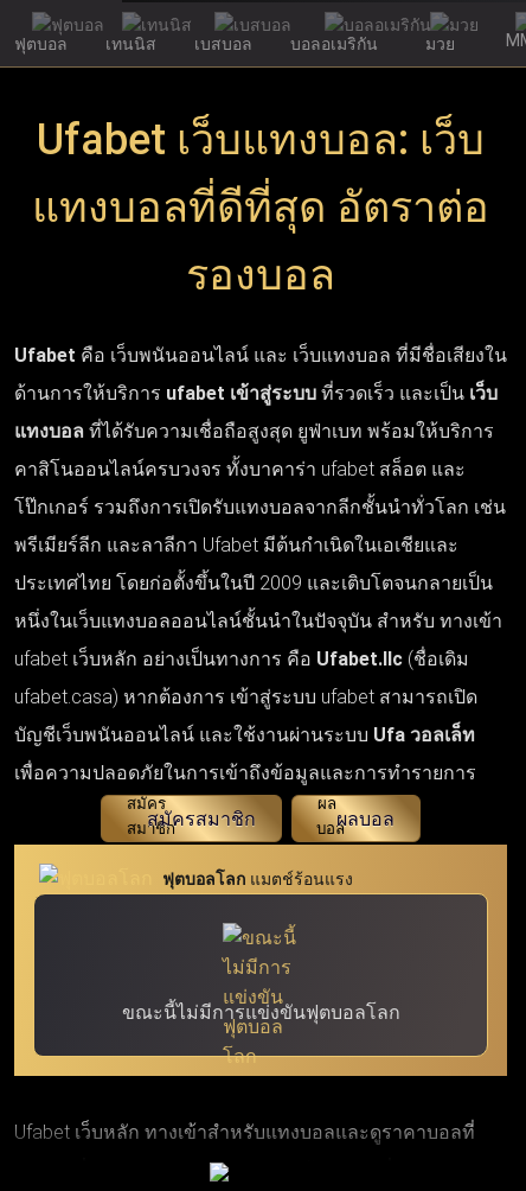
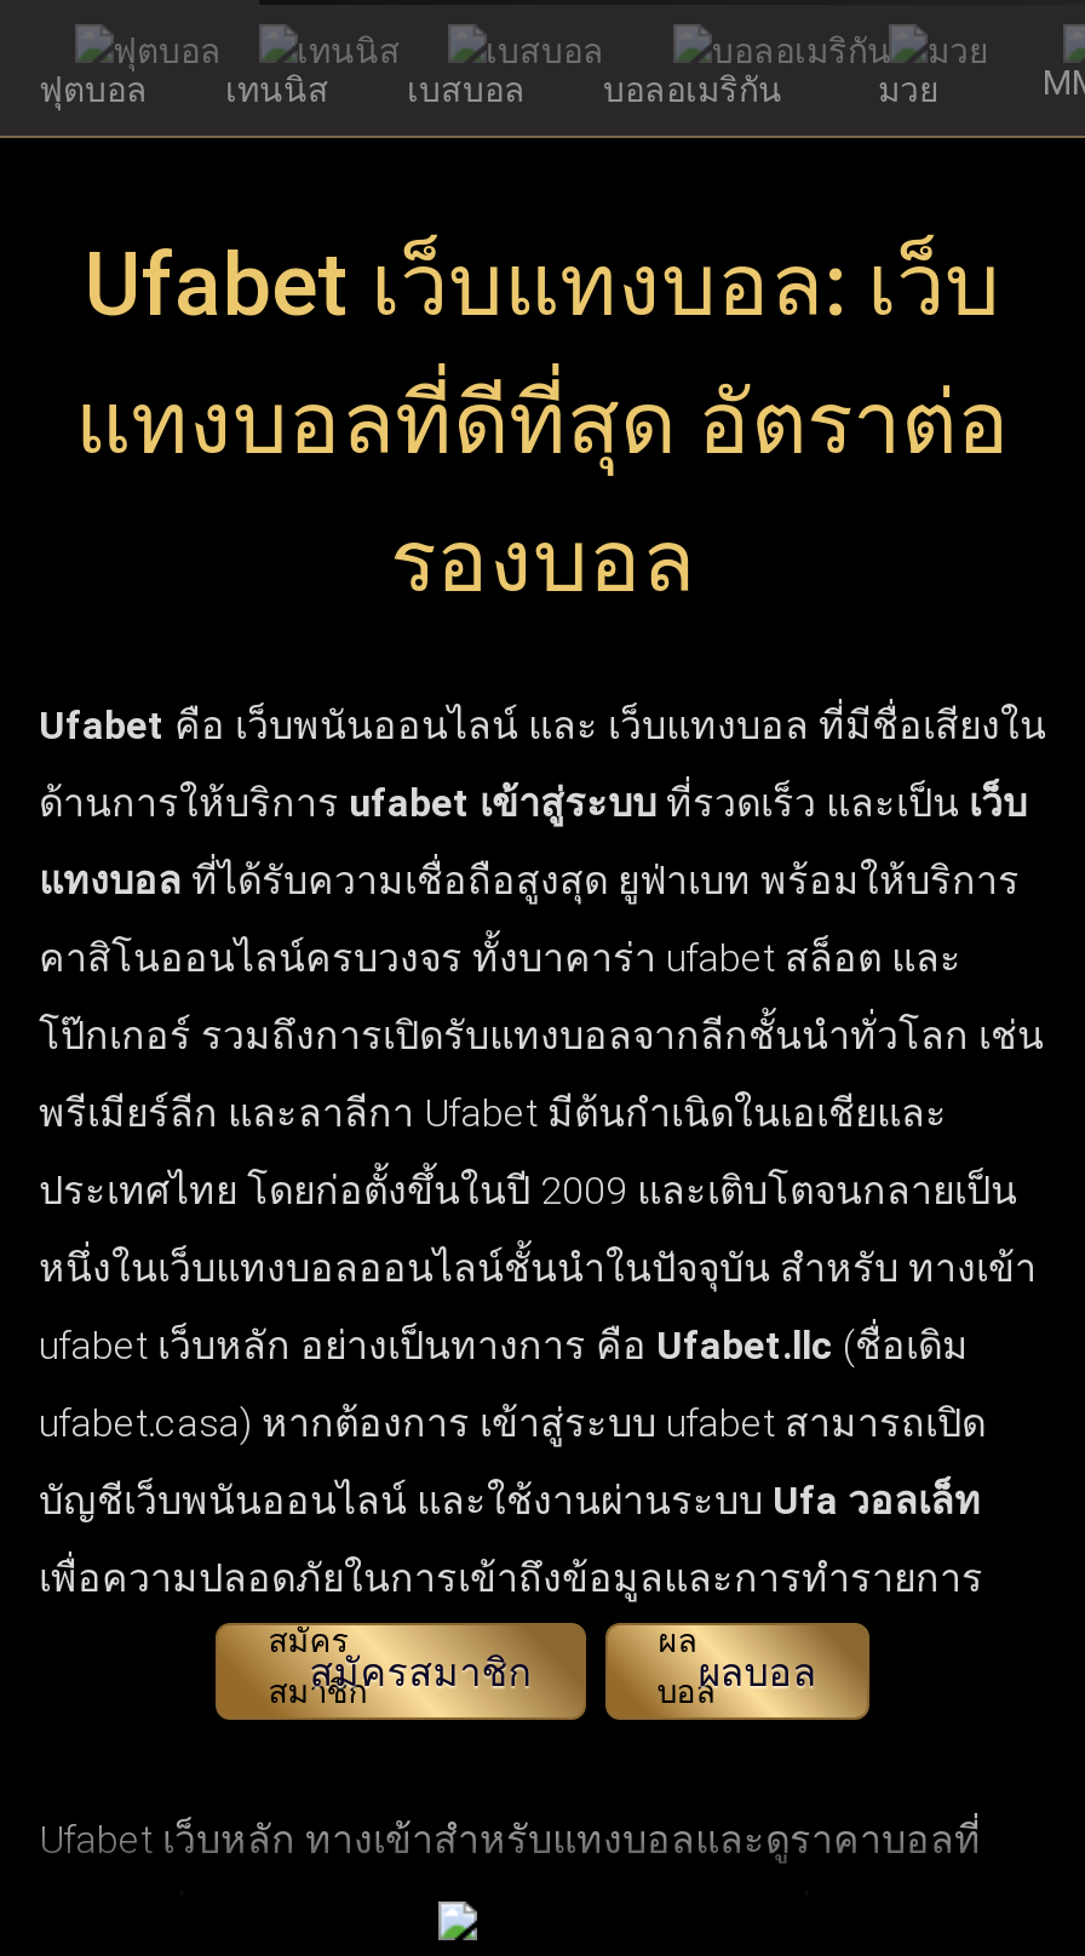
[13,843,508,1077] [image] | ฟุตบอลโลก แมตช์ร้อนแรง -> none
[121,1001,400,1024] ขณะนี้ไม่มีการแข่งขันฟุตบอลโลก -> none

